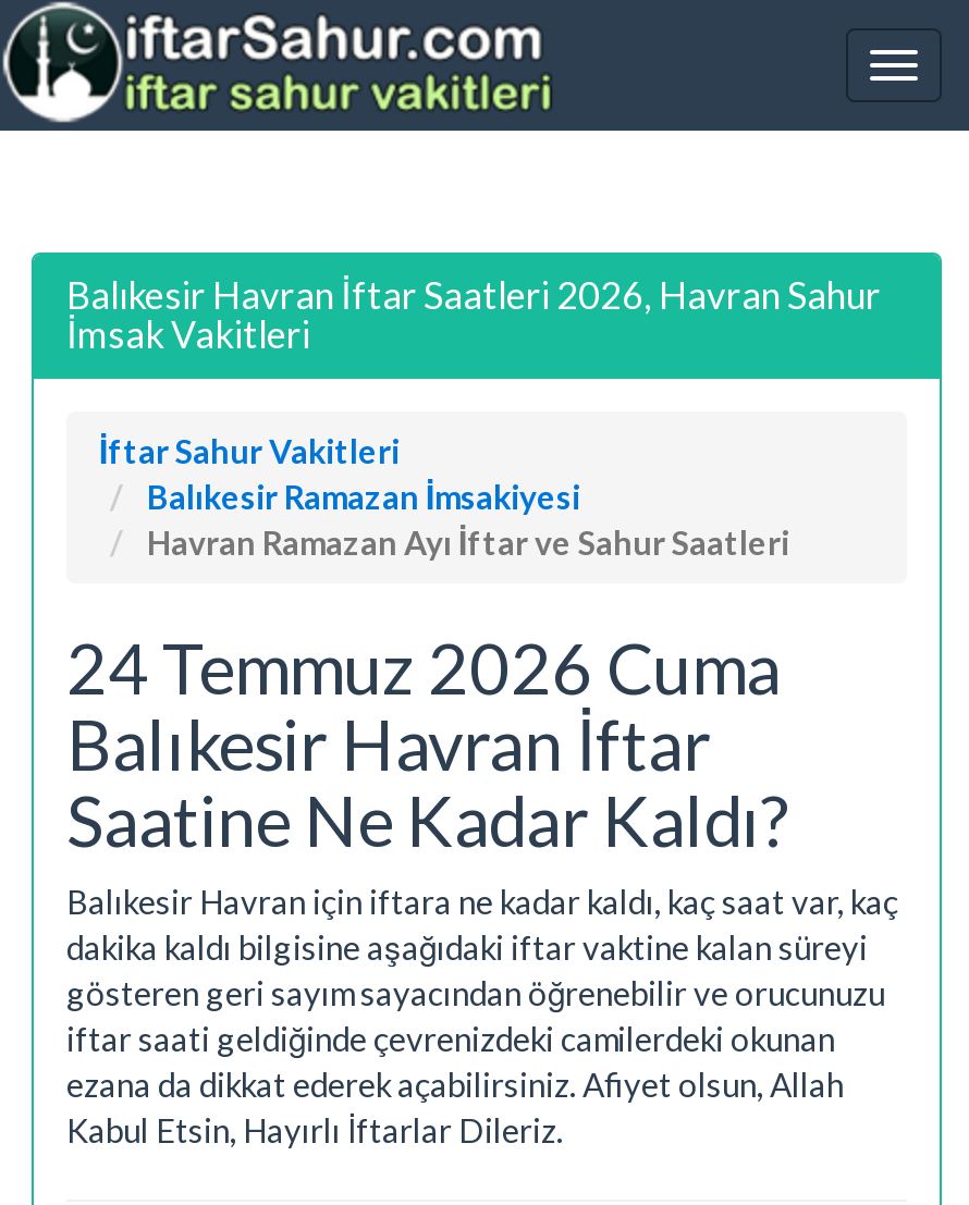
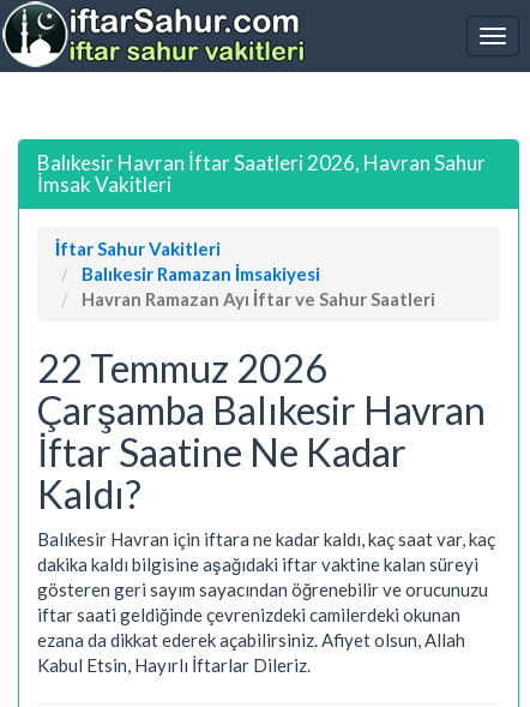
[66,624,792,861] 24 Temmuz 2026 Cuma | Balıkesir Havran İftar | Saatine Ne Kadar Kaldı? -> [37,344,486,517] 22 Temmuz 2026 | Çarşamba Balıkesir Havran | İftar Saatine Ne Kadar | Kaldı?

